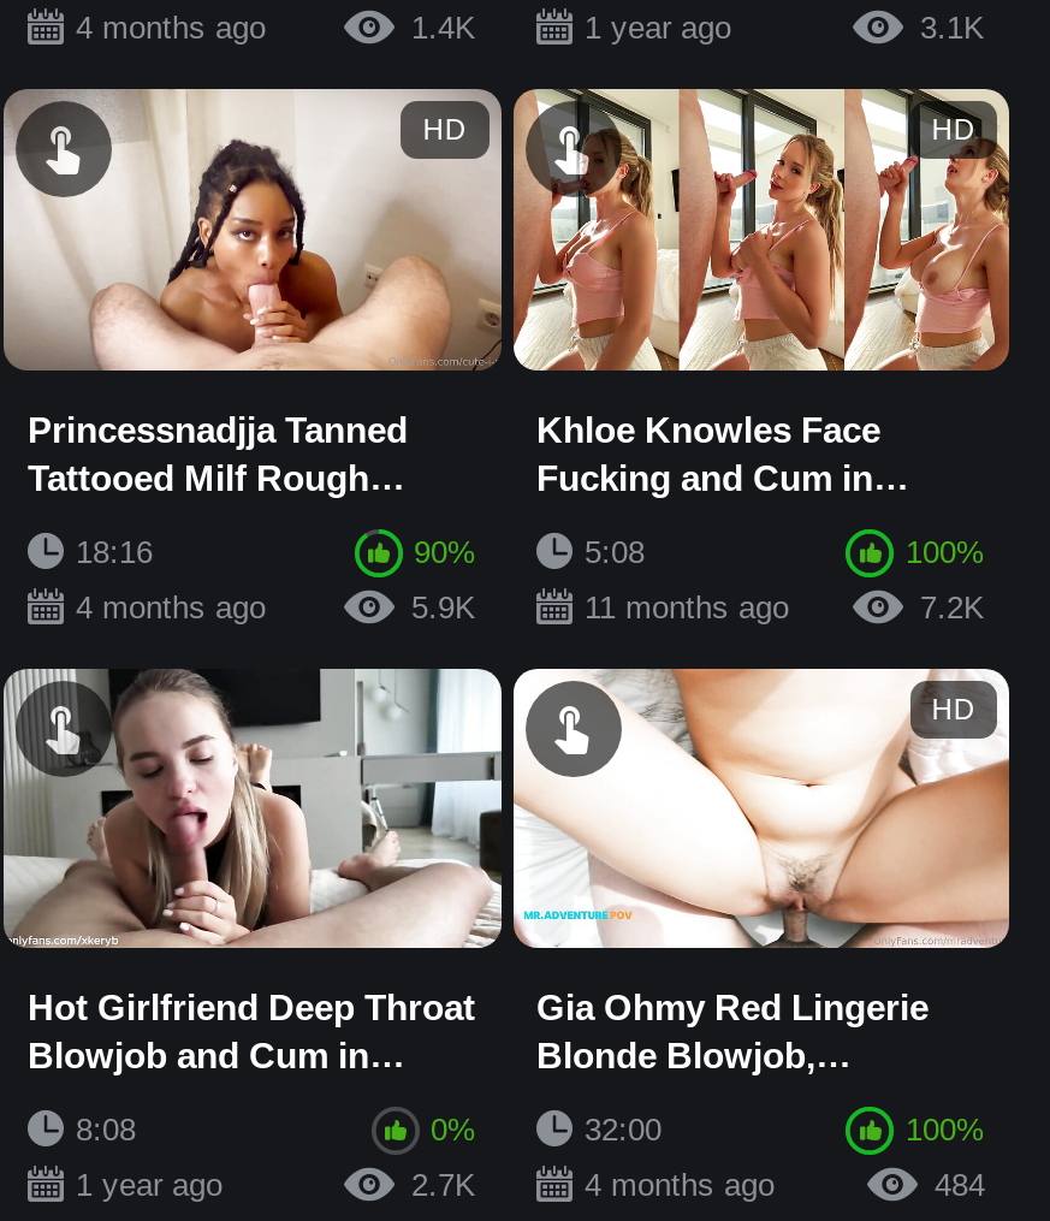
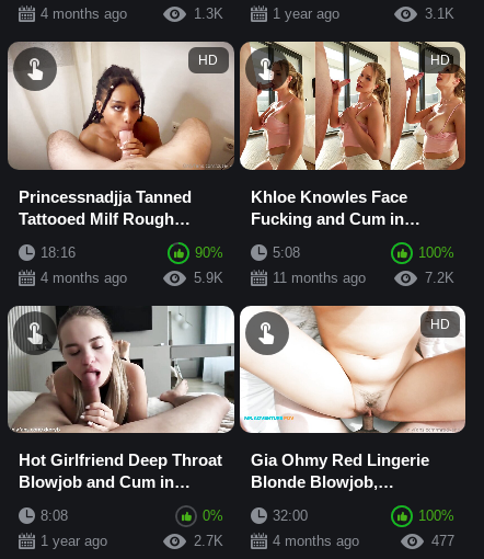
[411,11,476,47] 1.4K -> [193,6,223,22] 1.3K
[935,1166,985,1202] 484 -> [431,532,454,549] 477

